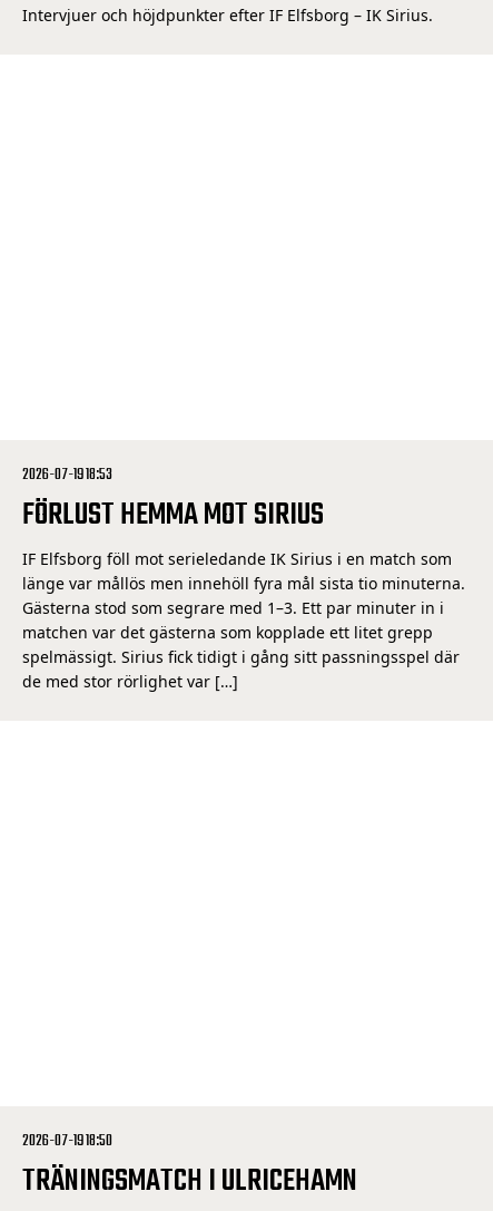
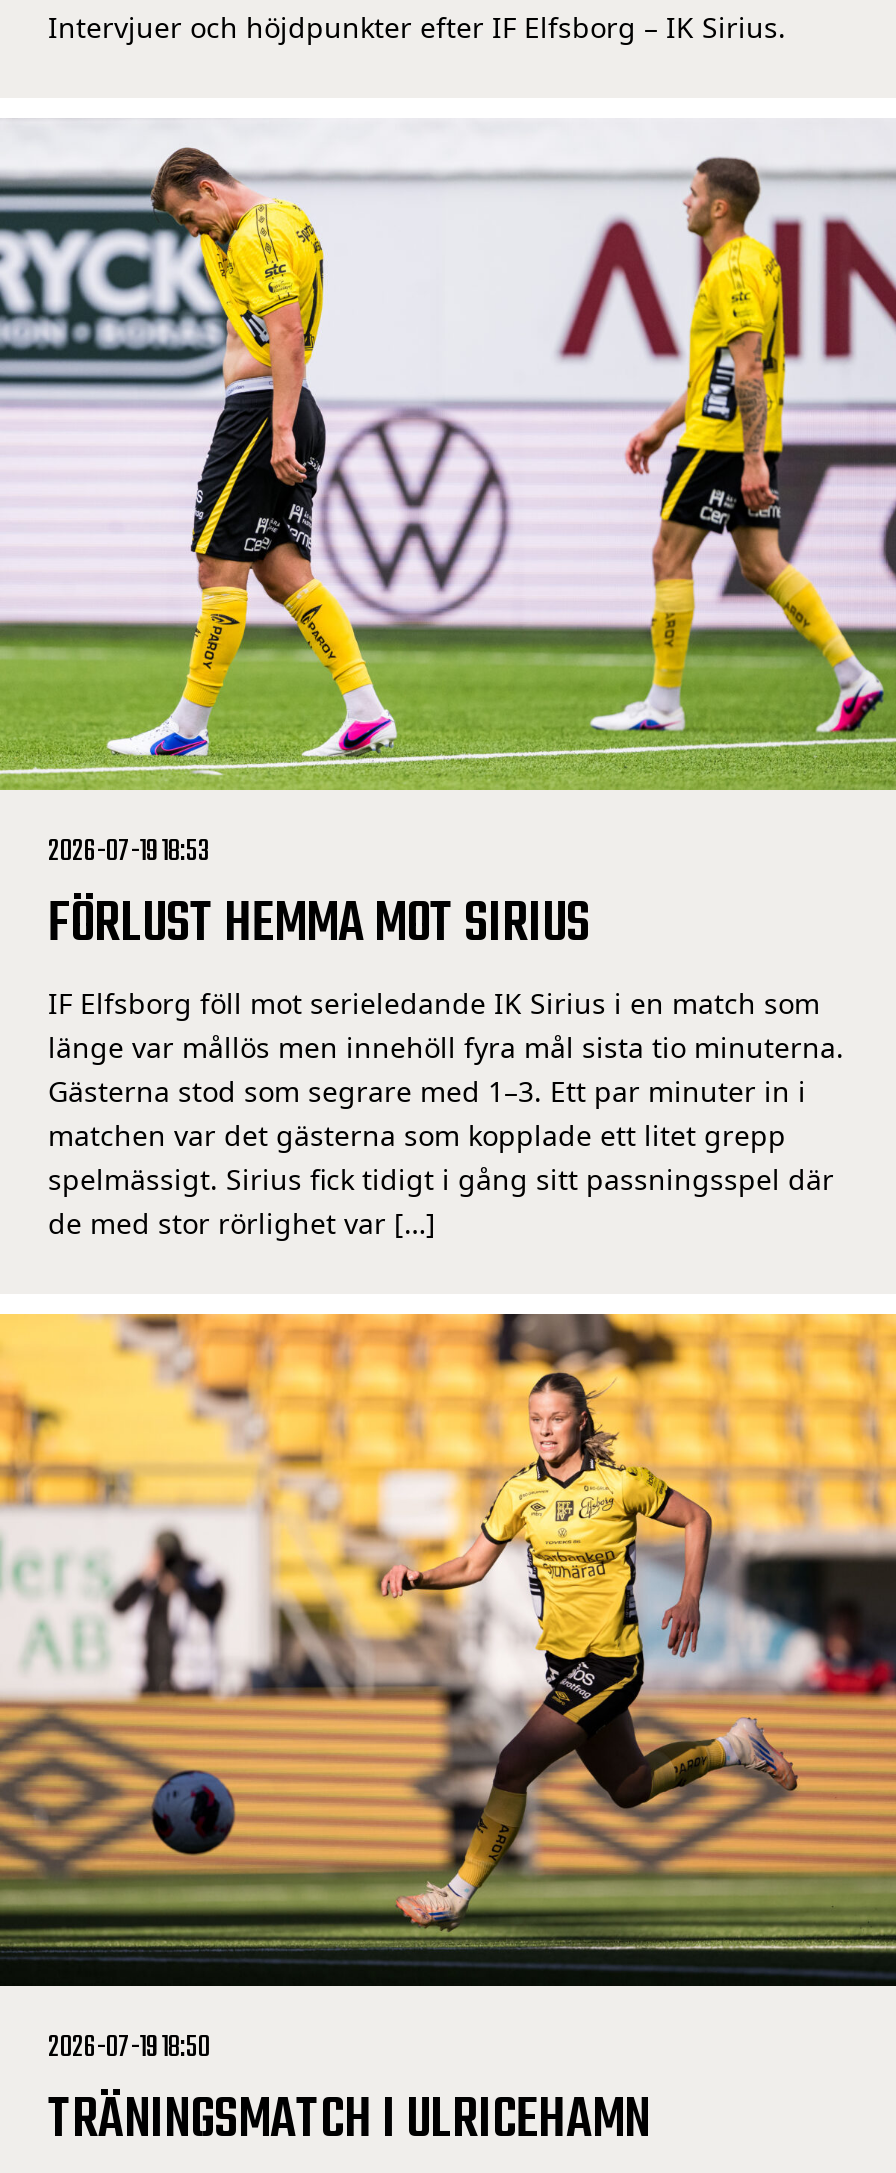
none -> [6,120,890,792] [image]
none -> [6,1312,890,1988] [image]

